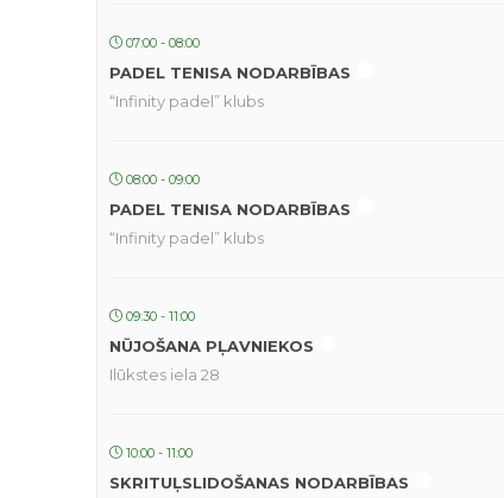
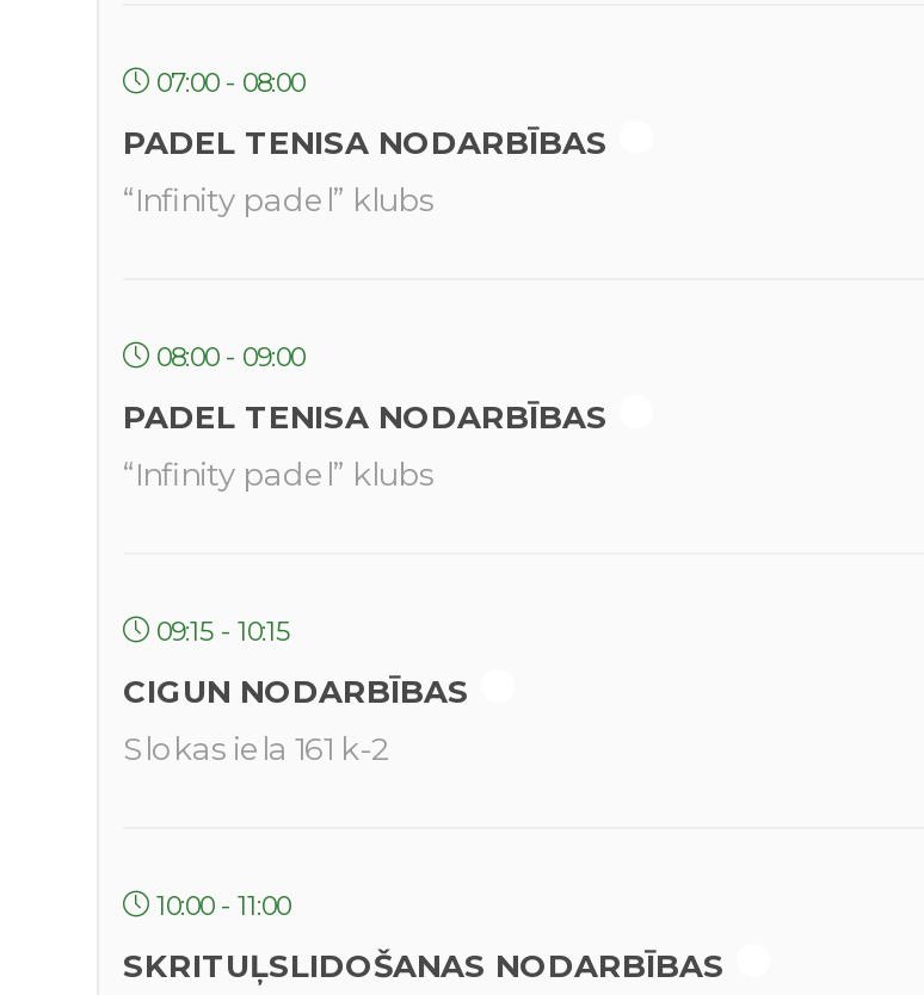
[122,308,195,324] 09:30 - 11:00 -> [149,614,290,648] 09:15 - 10:15
[109,336,314,355] NŪJOŠANA PĻAVNIEKOS -> [123,672,469,710] CIGUN NODARBĪBAS
[109,365,220,384] Ilūkstes iela 28 -> [123,729,388,767] Slokas iela 161 k-2

